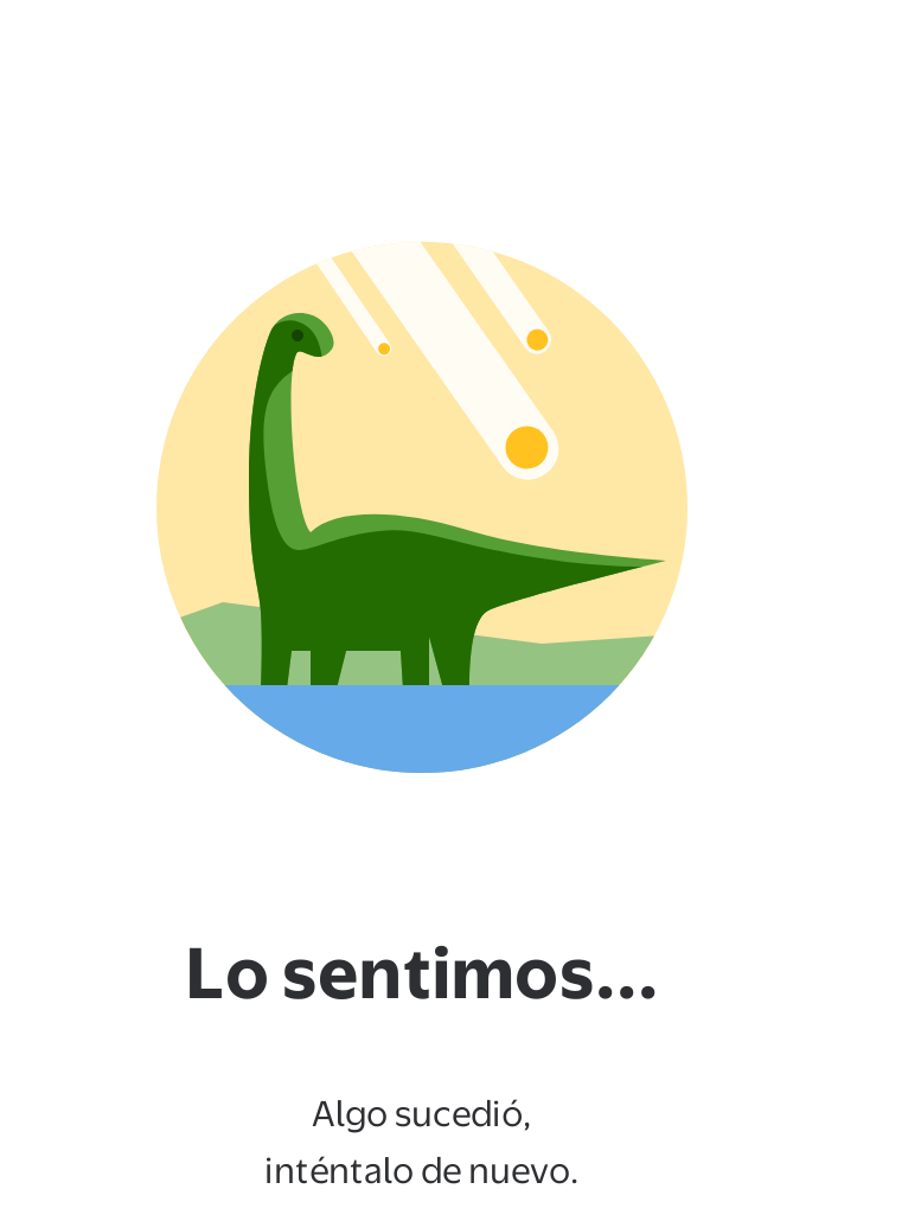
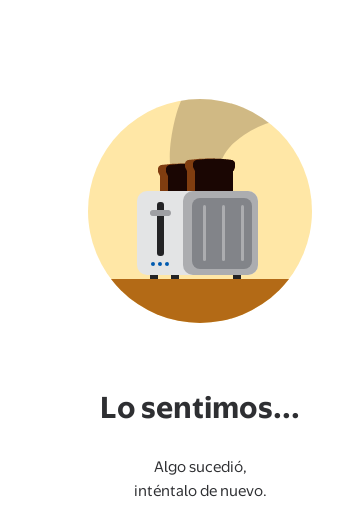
[180,244,664,775] [image] -> [99,99,300,324] [image]

